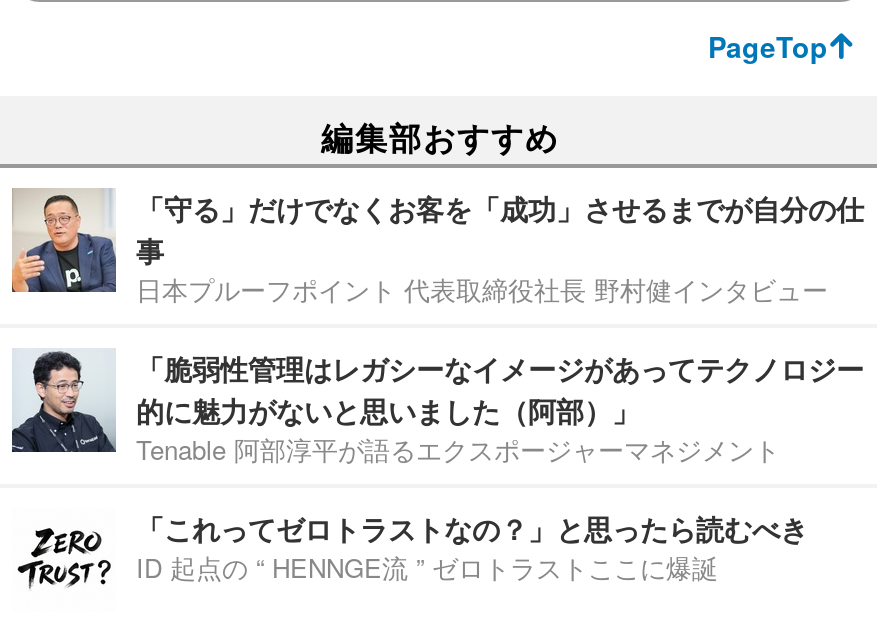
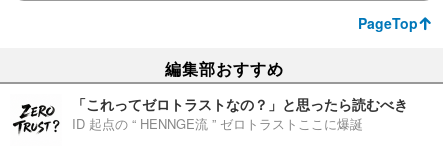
[10,187,864,467] [image] | 「守る」だけでなくお客を「成功」させるまでが自分の仕 | 事 | 日本プルーフポイント 代表取締役社長 野村健インタビュー | 「脆弱性管理はレガシーなイメージがあってテクノロジー | 的に魅力がないと思いました（阿部）」 | Tenable 阿部淳平が語るエクスポージャーマネジメント -> none
[10,348,108,454] [image] -> none

